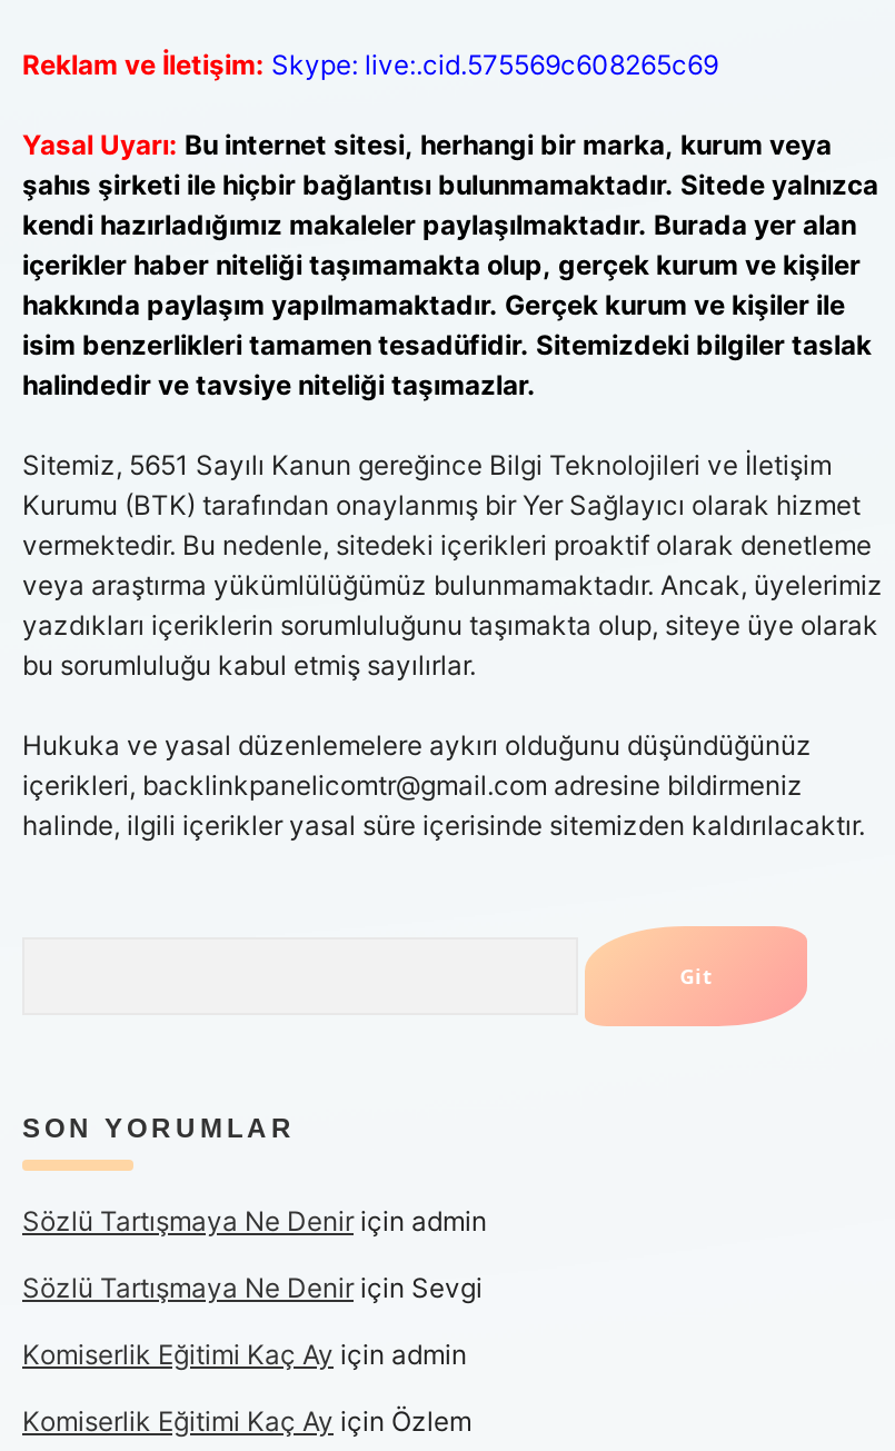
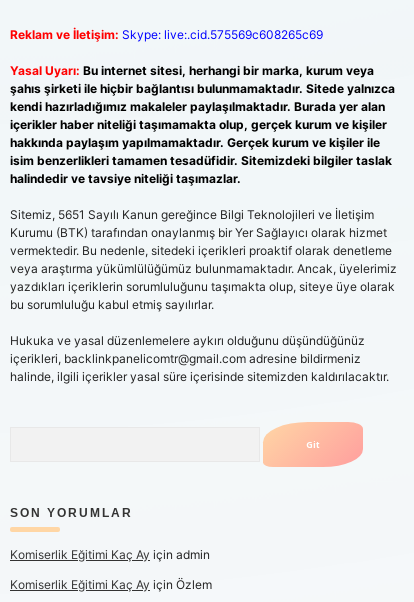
[22,1204,487,1304] Sözlü Tartışmaya Ne Denir için admin | Sözlü Tartışmaya Ne Denir için Sevgi -> none

